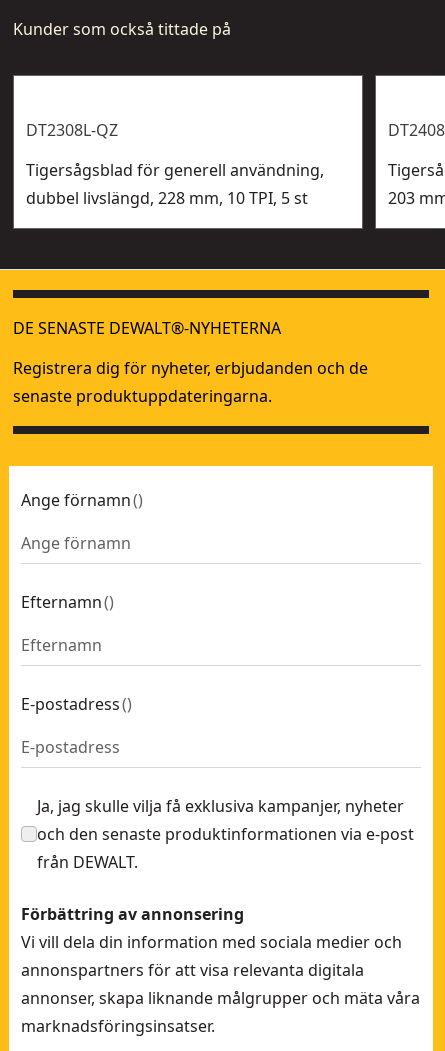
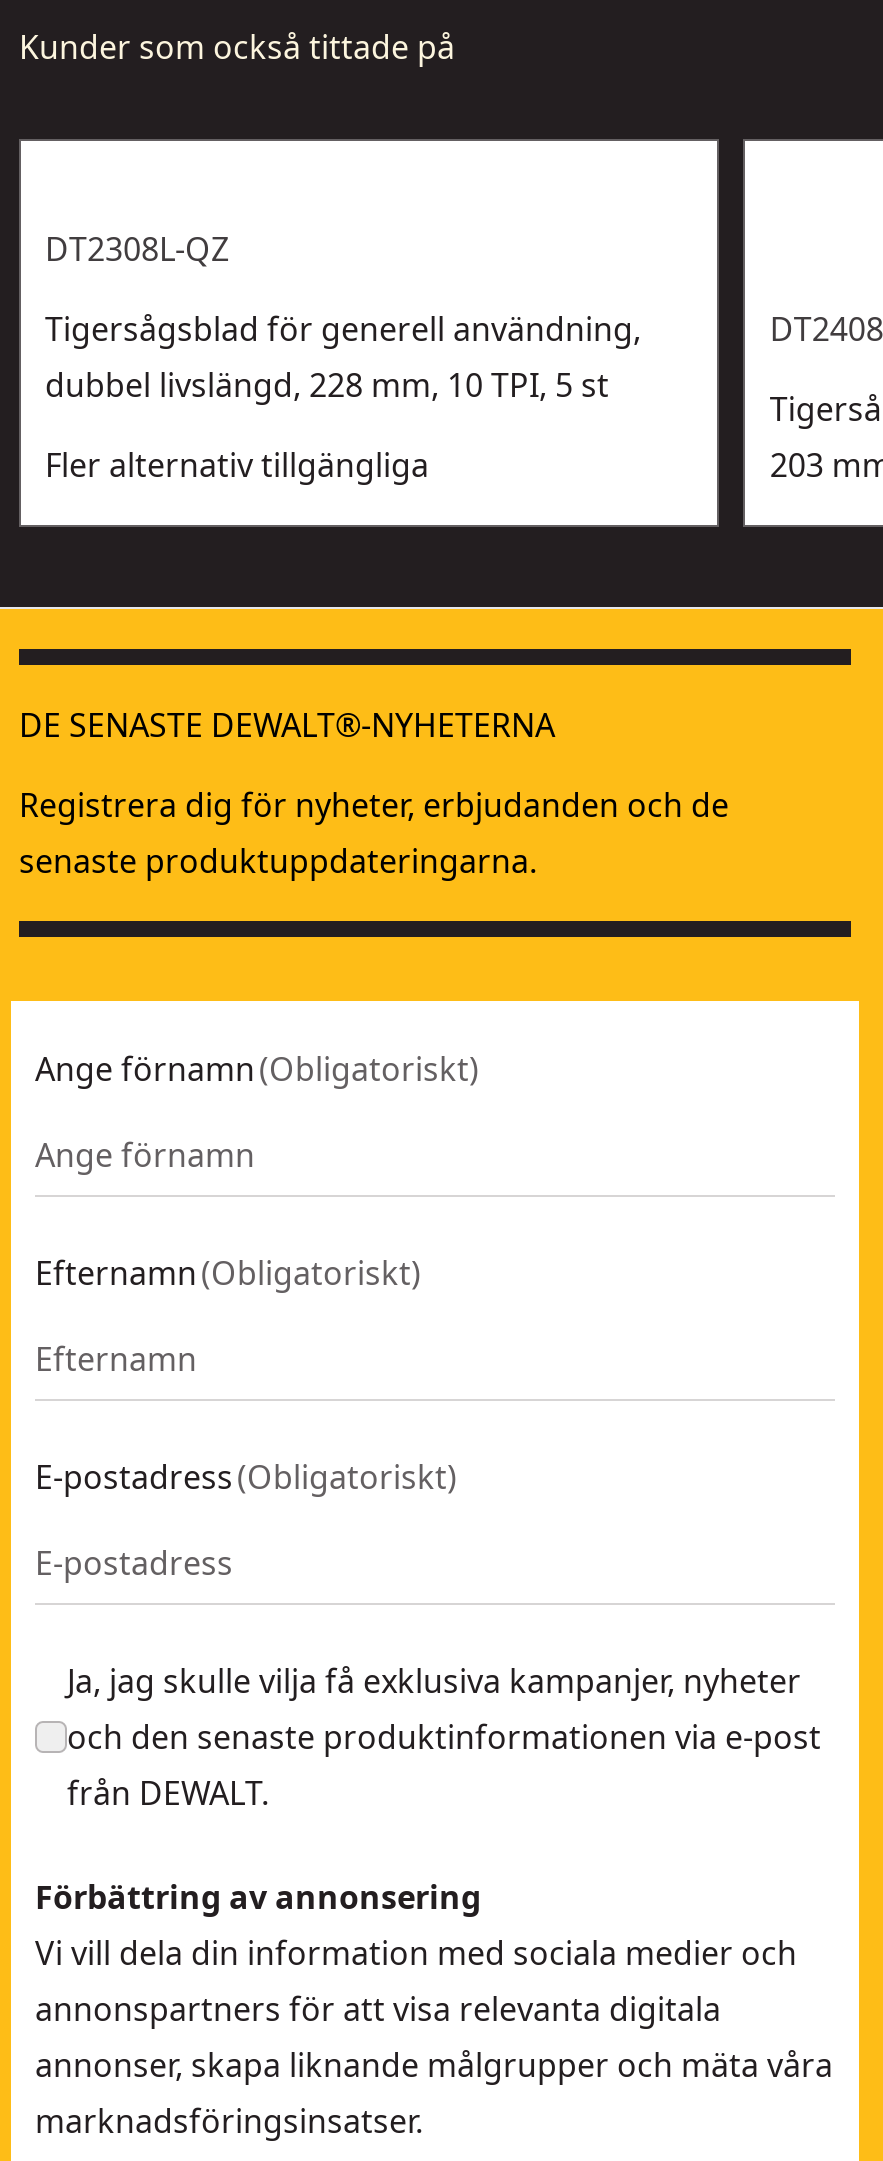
none -> [45,443,429,487] Fler alternativ tillgängliga
[21,489,143,511] Ange förnamn () -> [35,1047,479,1091] Ange förnamn (Obligatoriskt)
[21,591,114,613] Efternamn () -> [35,1251,421,1295] Efternamn (Obligatoriskt)
[21,693,132,715] E-postadress () -> [35,1455,457,1499] E-postadress (Obligatoriskt)

